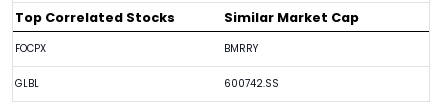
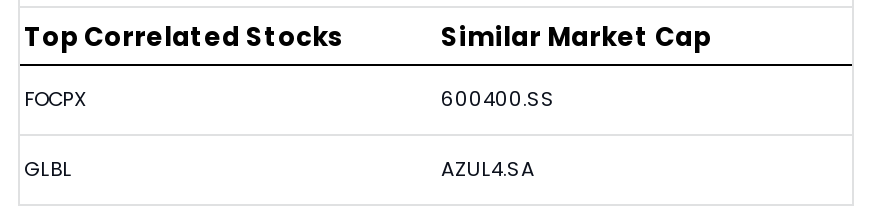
[223,41,257,56] BMRRY -> [441,84,555,114] 600400.SS
[223,76,278,91] 600742.SS -> [441,154,535,184] AZUL4.SA

